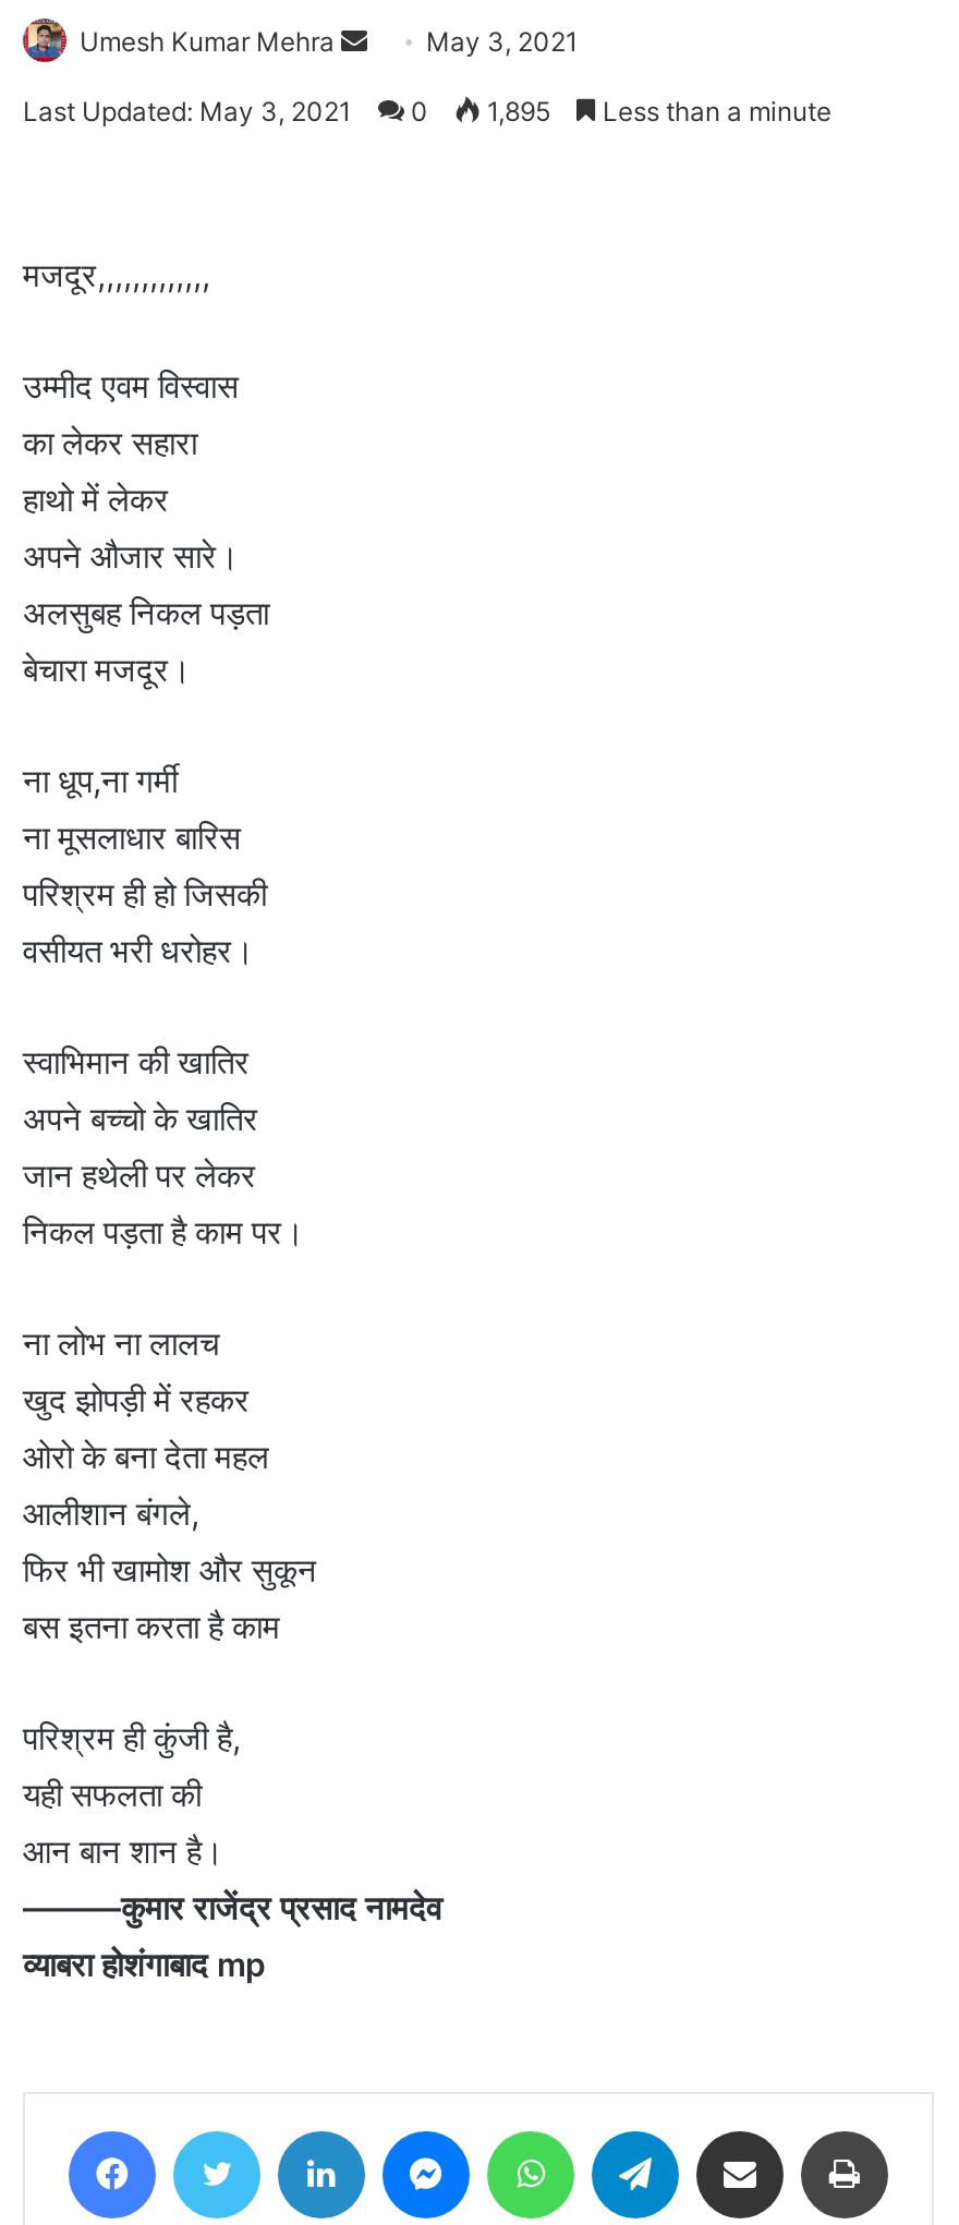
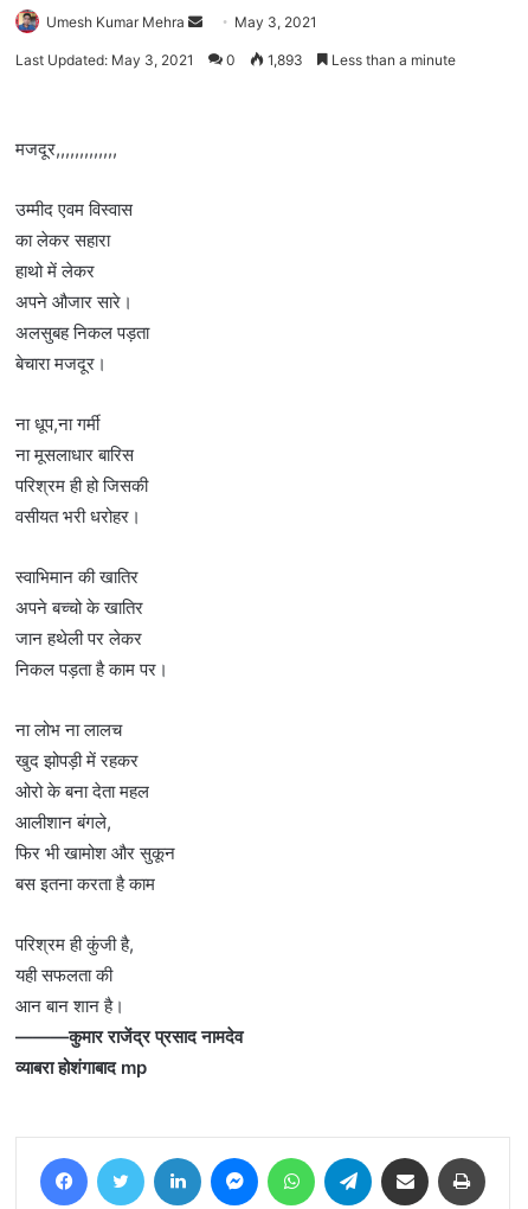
[23,96,831,129] Last Updated: May 3, 2021 0 1,895 Less than a minute -> [15,52,456,69] Last Updated: May 3, 2021 0 1,893 Less than a minute

